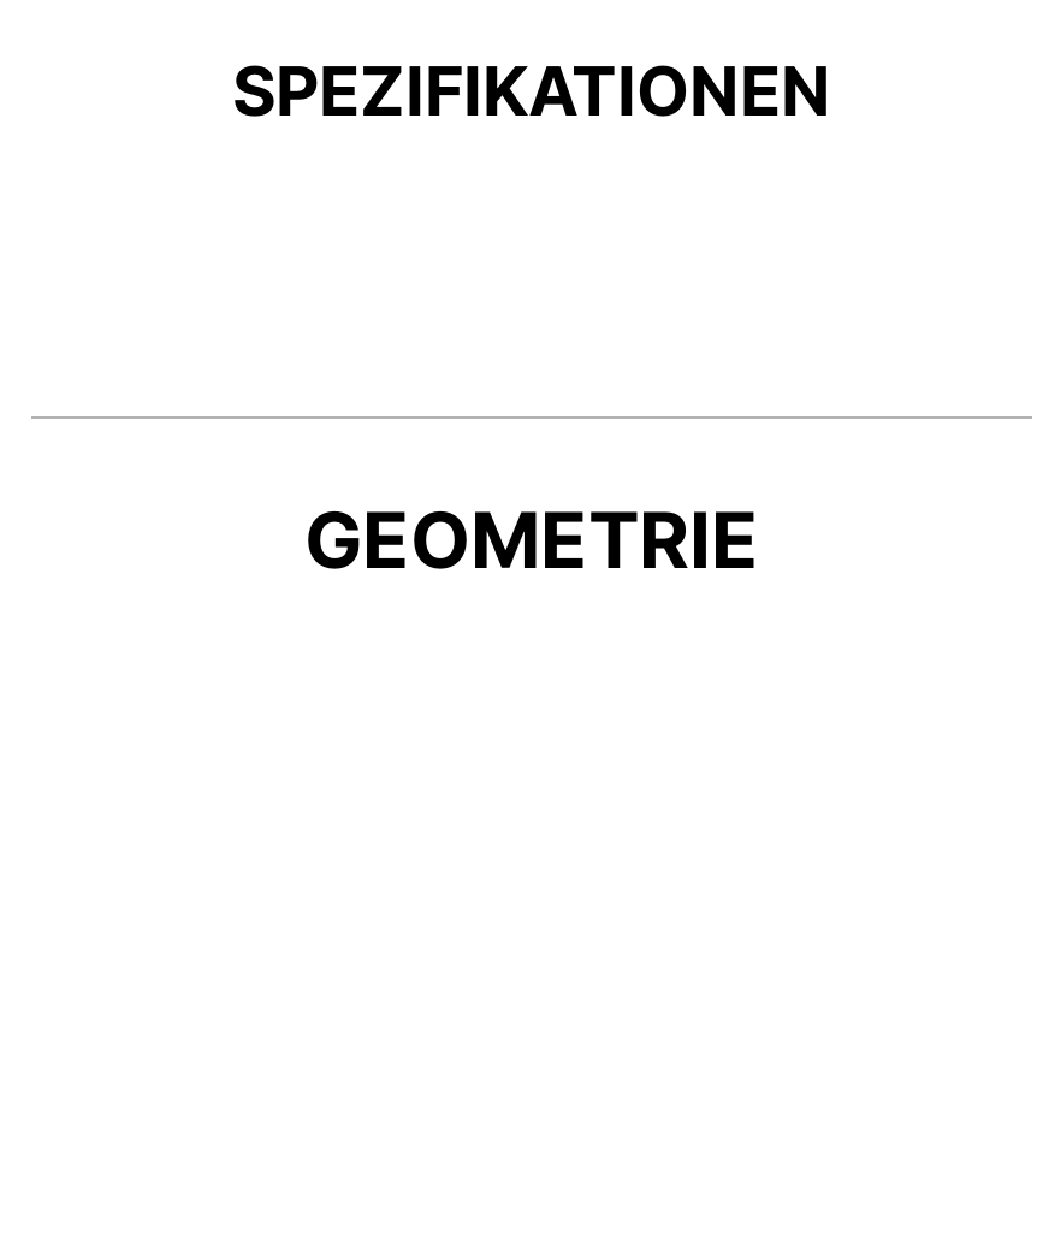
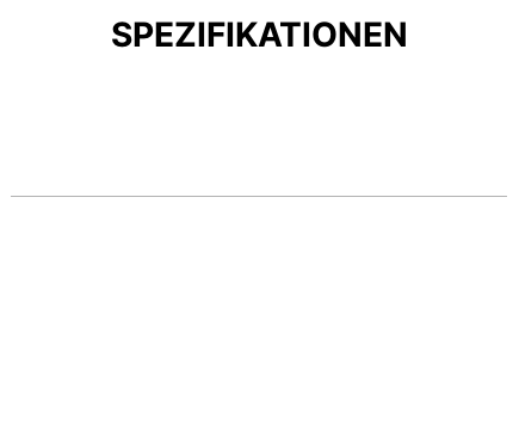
[304,493,759,587] GEOMETRIE -> none

